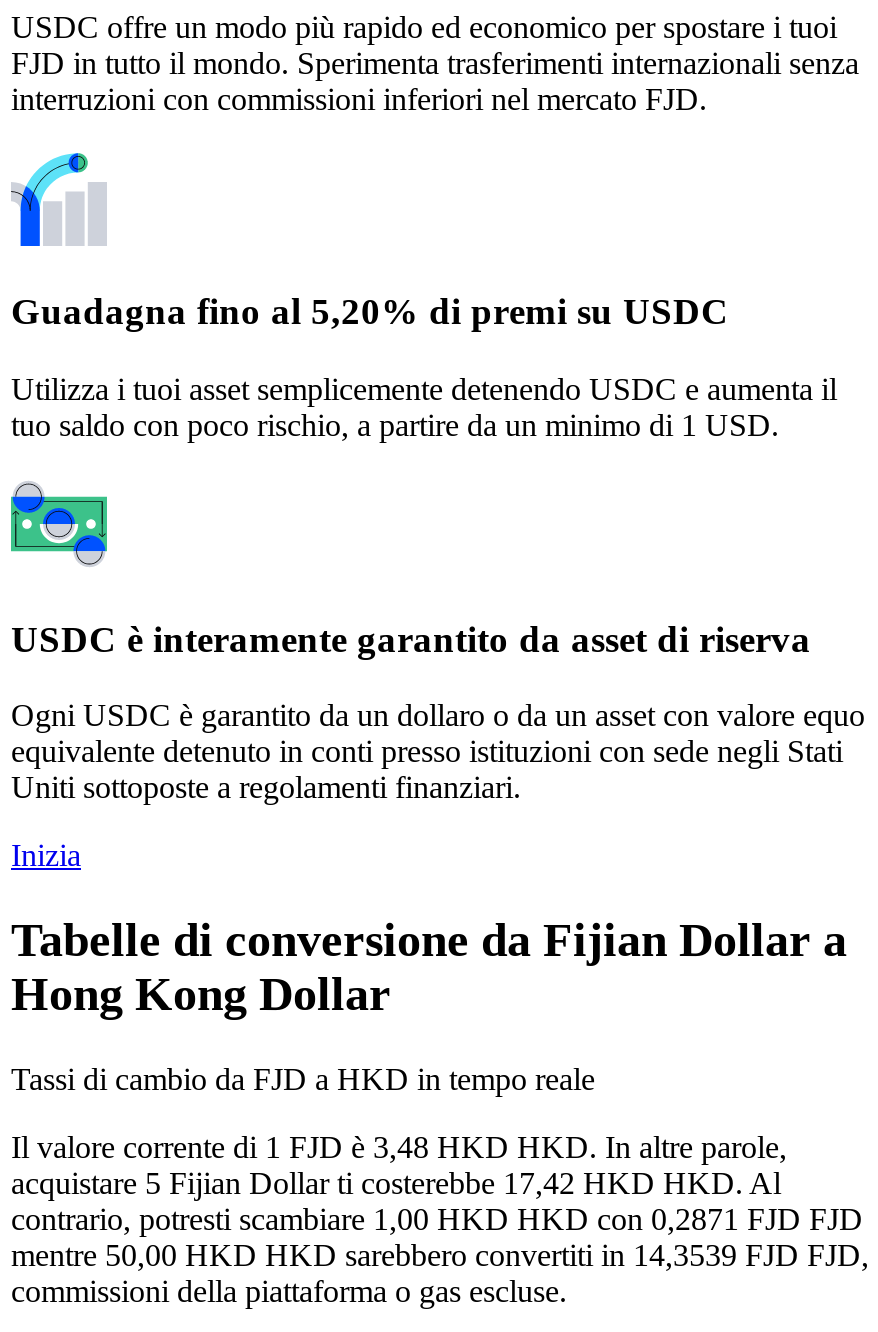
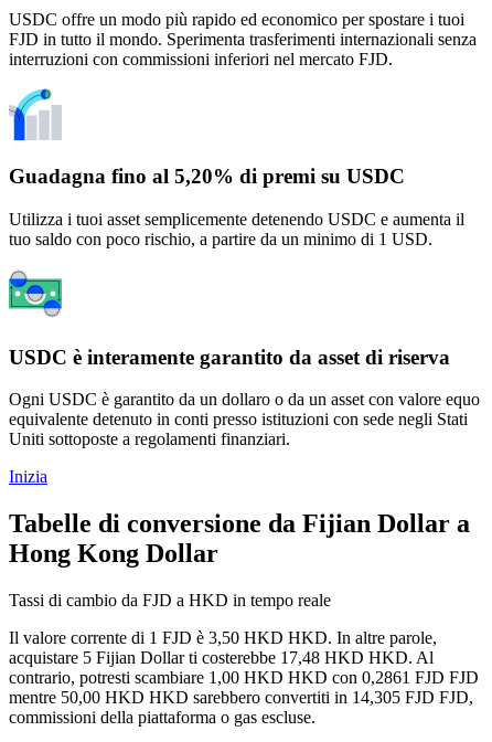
[11,1130,787,1164] Il valore corrente di 1 FJD è 3,48 HKD HKD. In altre parole, -> [9,628,437,647] Il valore corrente di 1 FJD è 3,50 HKD HKD. In altre parole,
[11,1166,781,1200] acquistare 5 Fijian Dollar ti costerebbe 17,42 HKD HKD. Al -> [9,648,434,667] acquistare 5 Fijian Dollar ti costerebbe 17,48 HKD HKD. Al
[11,1202,863,1236] contrario, potresti scambiare 1,00 HKD HKD con 0,2871 FJD FJD -> [9,668,479,687] contrario, potresti scambiare 1,00 HKD HKD con 0,2861 FJD FJD
[11,1238,869,1272] mentre 50,00 HKD HKD sarebbero convertiti in 14,3539 FJD FJD, -> [9,688,473,707] mentre 50,00 HKD HKD sarebbero convertiti in 14,305 FJD FJD,

